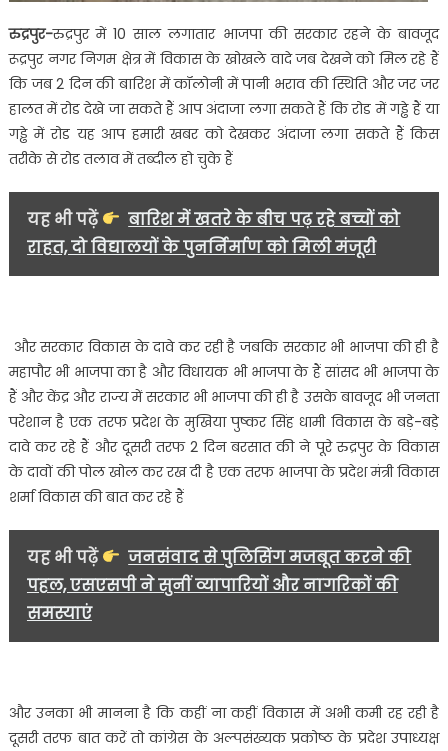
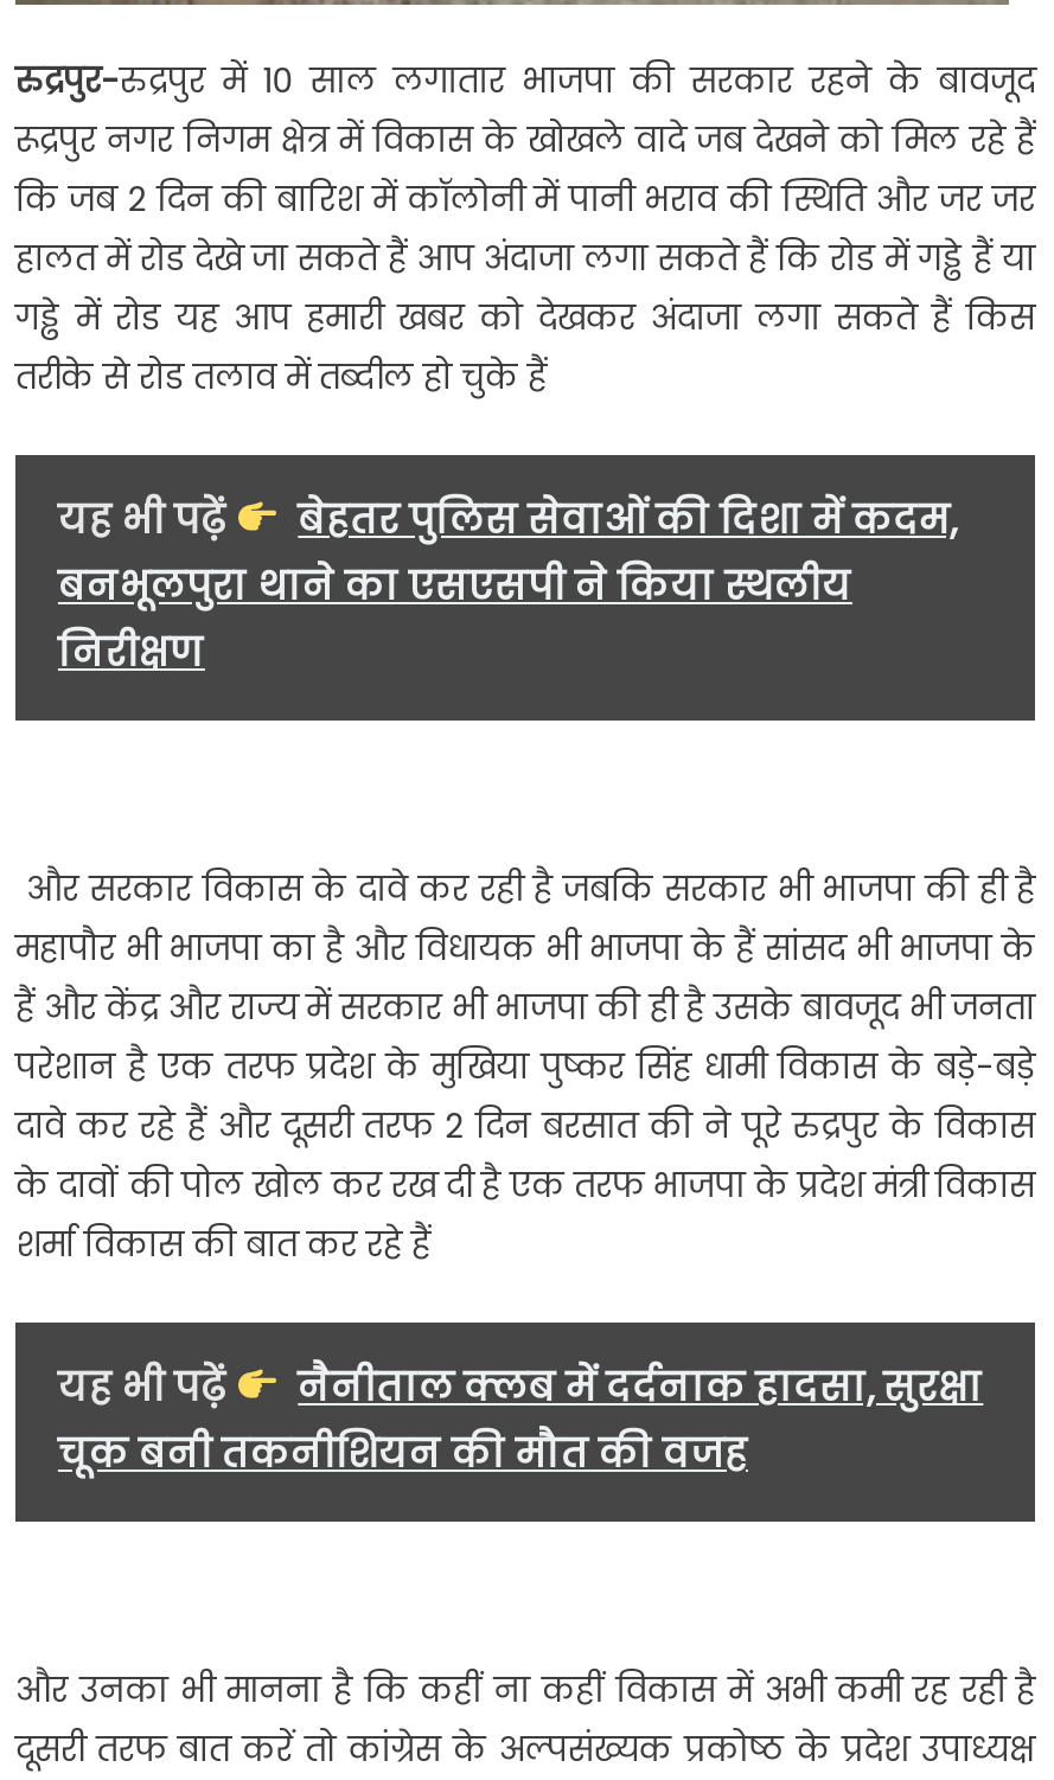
[27,208,400,259] बारिश में खतरे के बीच पढ़ रहे बच्चों को | राहत, दो विद्यालयों के पुनर्निर्माण को मिली मंजूरी -> [58,492,957,679] बेहतर पुलिस सेवाओं की दिशा में कदम, | बनभूलपुरा थाने का एसएसपी ने किया स्थलीय | निरीक्षण
moved [9,337,439,569] -> [15,864,1035,1414]: और सरकार विकास के दावे कर रही है जबकि सरकार भी भाजपा की ही है | महापौर भी भाजपा का है और विधायक भी भाजपा के हैं सांसद भी भाजपा के | हैं और केंद्र और राज्य में सरकार भी भाजपा की ही है उसके बावजूद भी जनता | परेशान है एक तरफ प्रदेश के मुखिया पुष्कर सिंह धामी विकास के बड़े-बड़े | दावे कर रहे हैं और दूसरी तरफ 2 दिन बरसात की ने पूरे रुद्रपुर के विकास | के दावों की पोल खोल कर रख दी है एक तरफ भाजपा के प्रदेश मंत्री विकास | शर्मा विकास की बात कर रहे हैं | यह भी पढ़ें
[27,546,411,625] जनसंवाद से पुलिसिंग मजबूत करने की | पहल, एसएसपी ने सुनीं व्यापारियों और नागरिकों की | समस्याएं -> [58,1360,983,1480] नैनीताल क्लब में दर्दनाक हादसा, सुरक्षा | चूक बनी तकनीशियन की मौत की वजह

